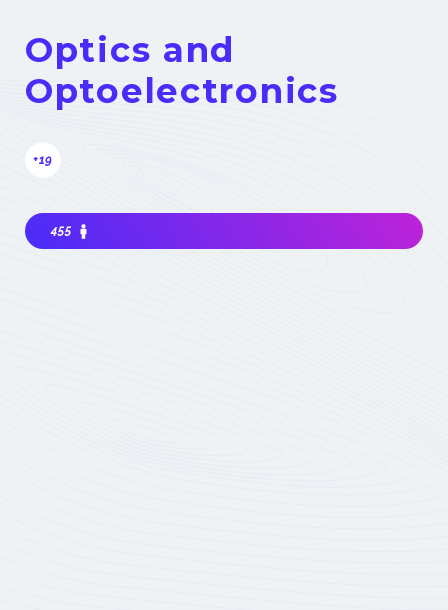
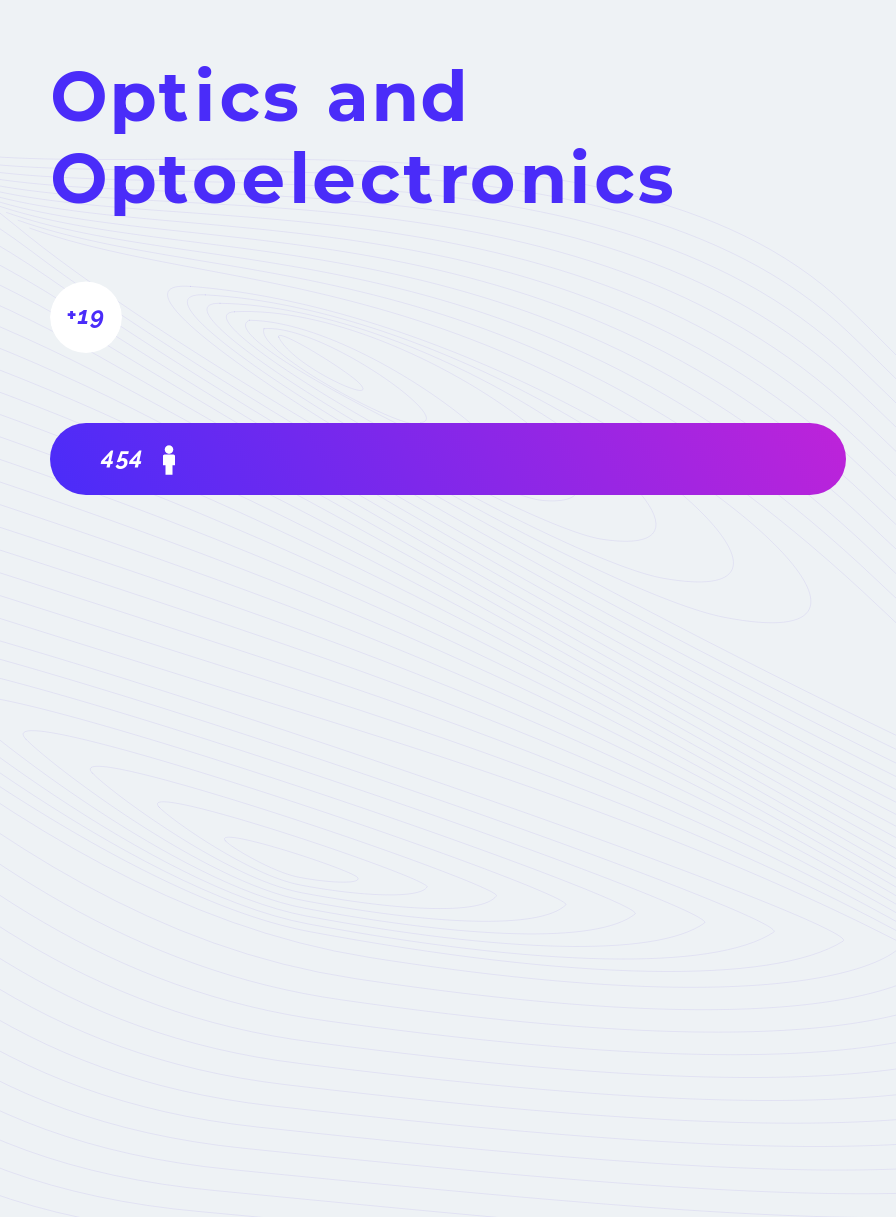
[51,223,75,237] 455 -> [101,443,152,471] 454

